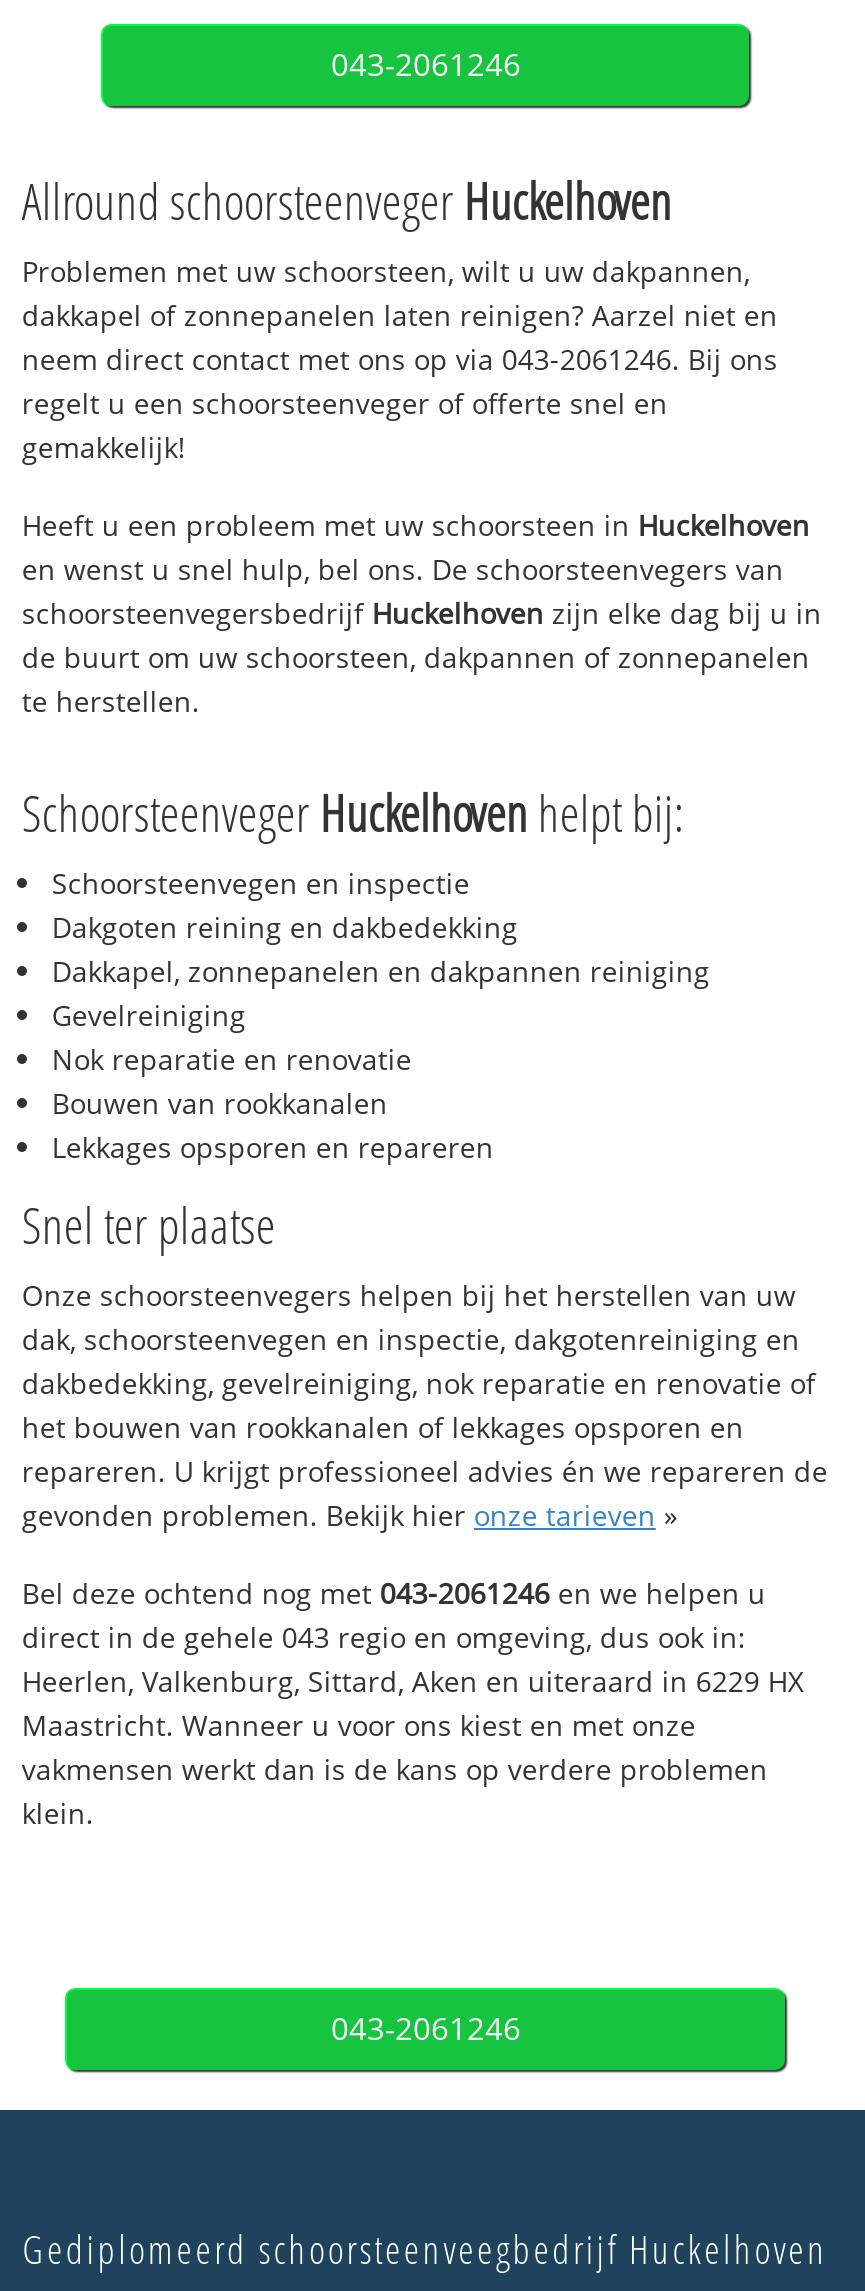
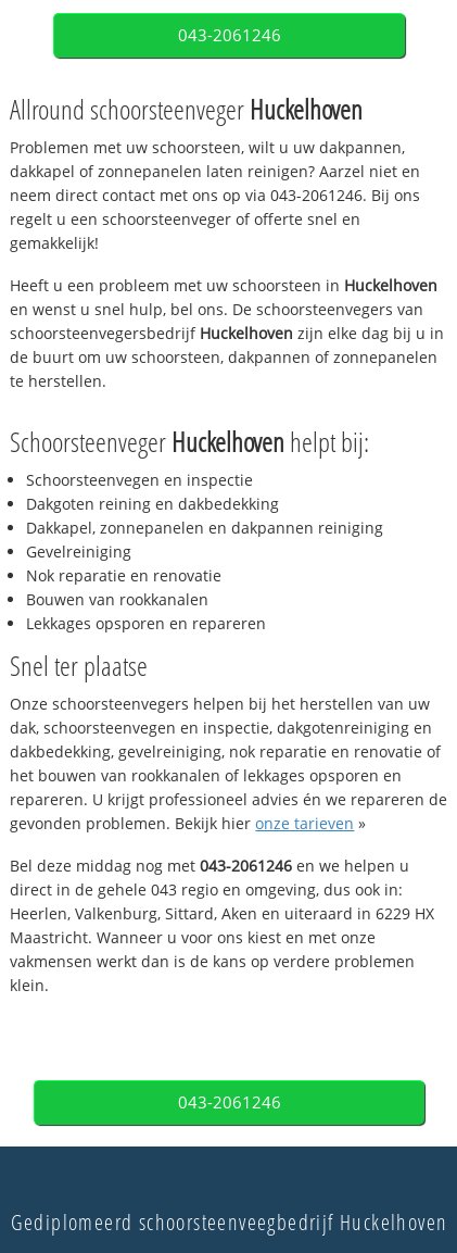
[22,1573,766,1611] Bel deze ochtend nog met 043-2061246 en we helpen u -> [10,855,410,876] Bel deze middag nog met 043-2061246 en we helpen u

